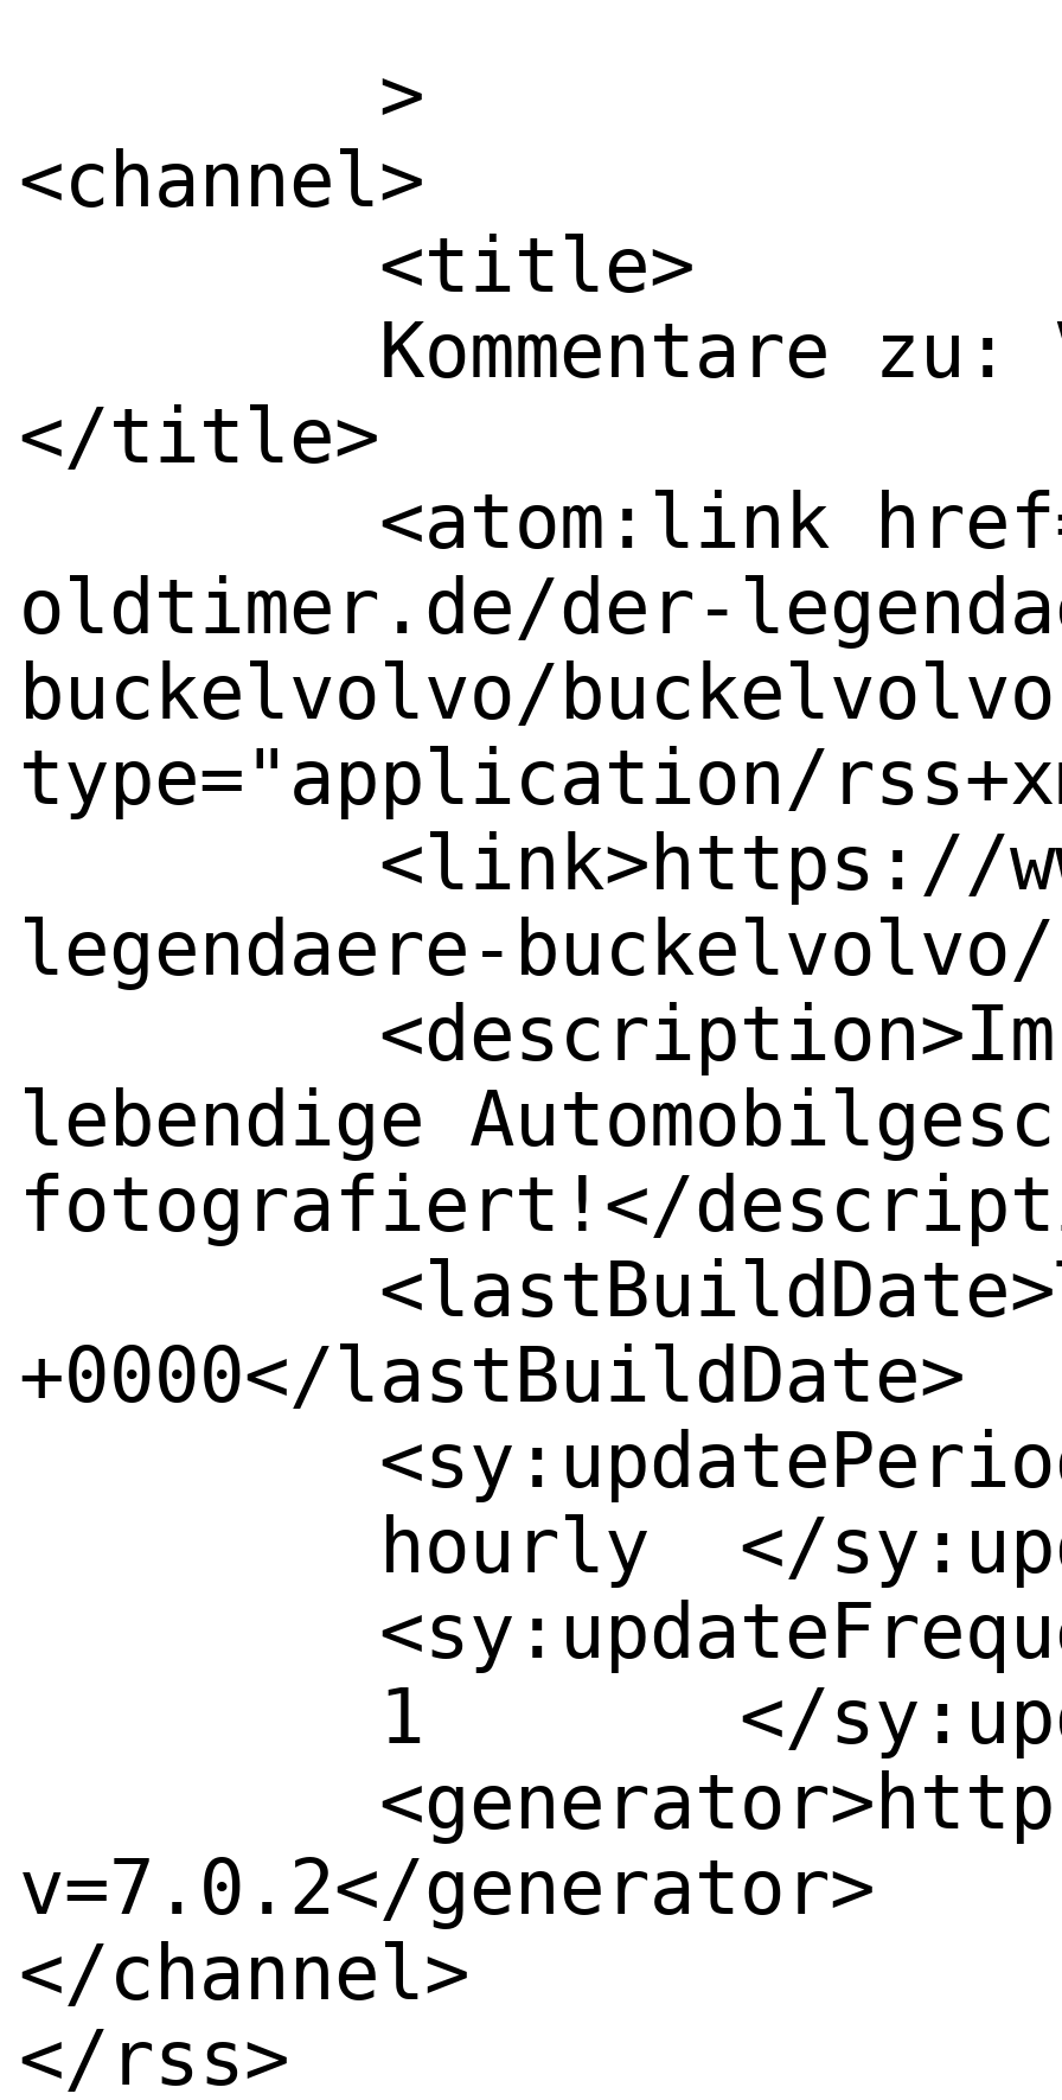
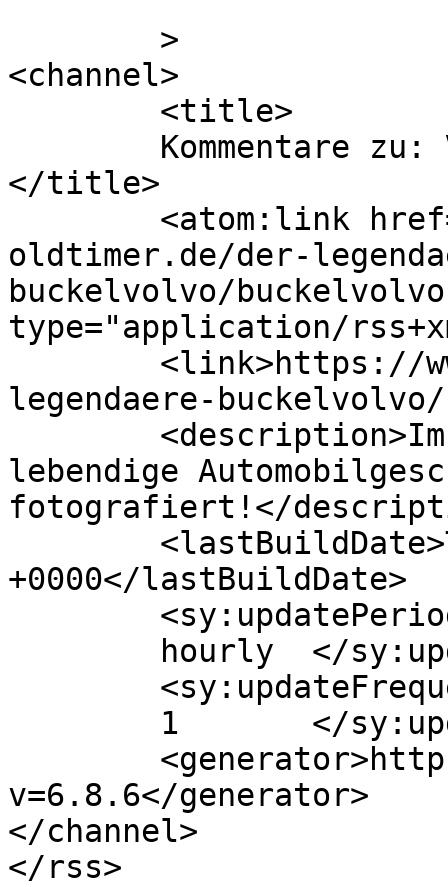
[19,1845,875,1930] v=7.0.2</generator> -> [8,777,369,813] v=6.8.6</generator>

